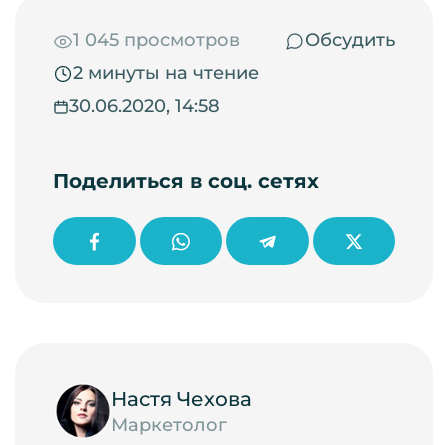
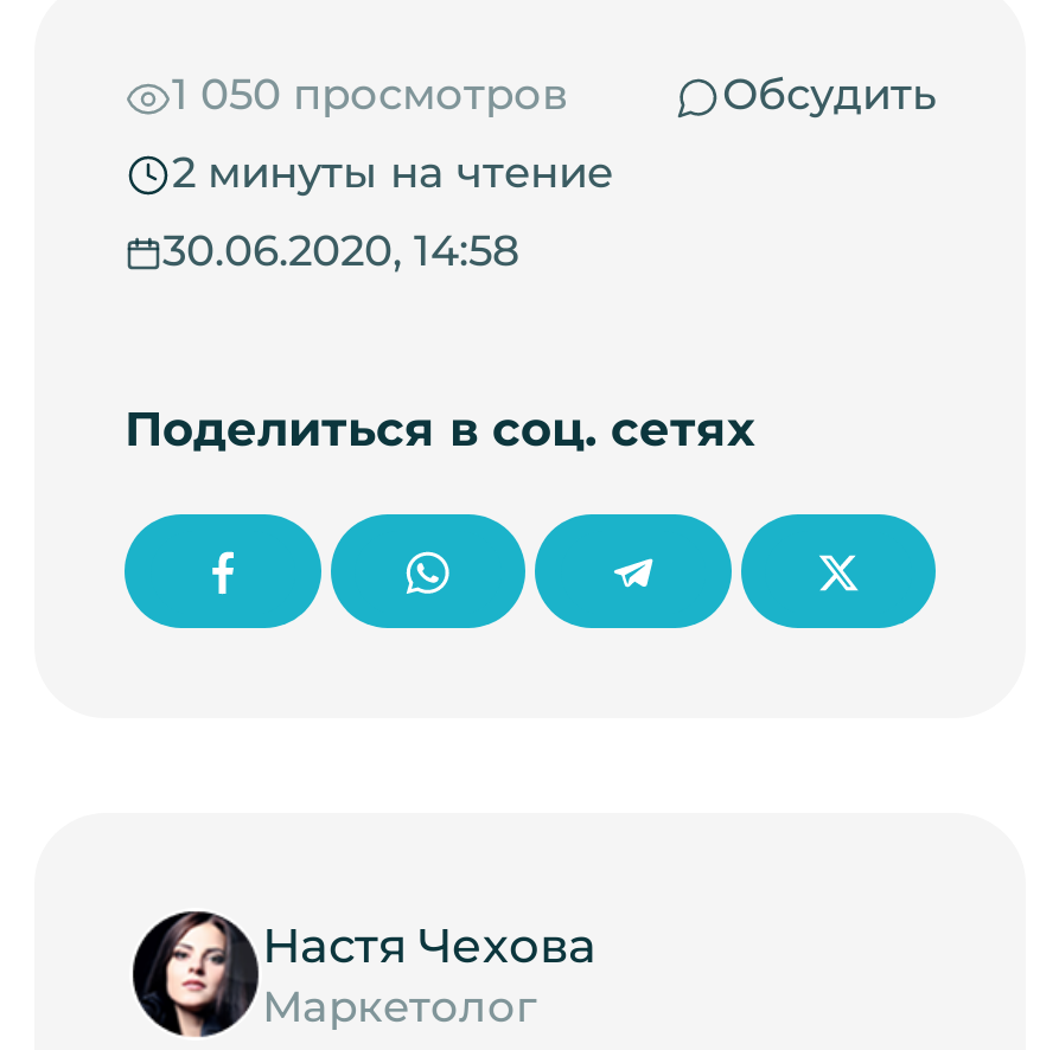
[73,29,240,51] 1 045 просмотров -> [172,70,568,122] 1 050 просмотров

